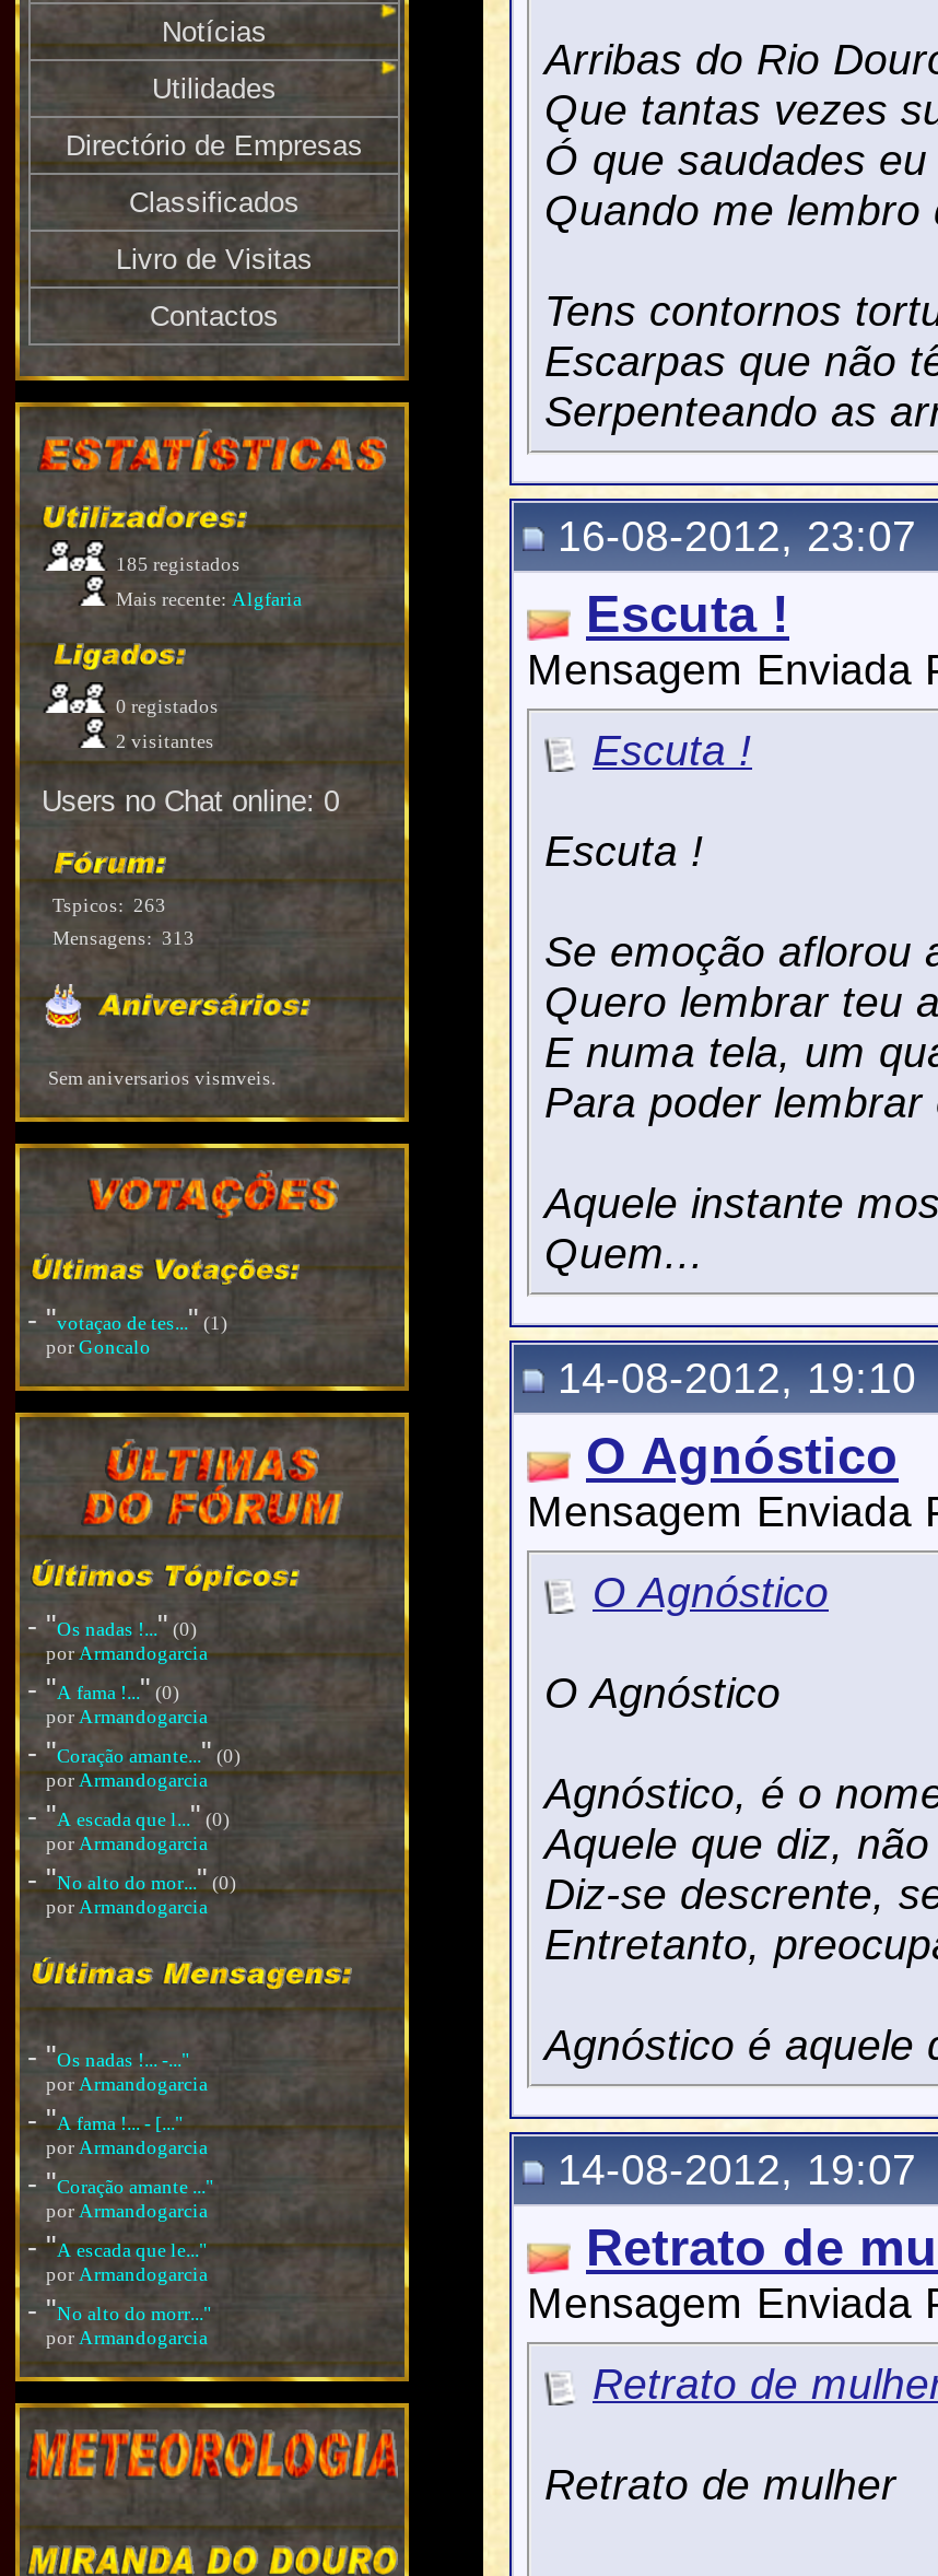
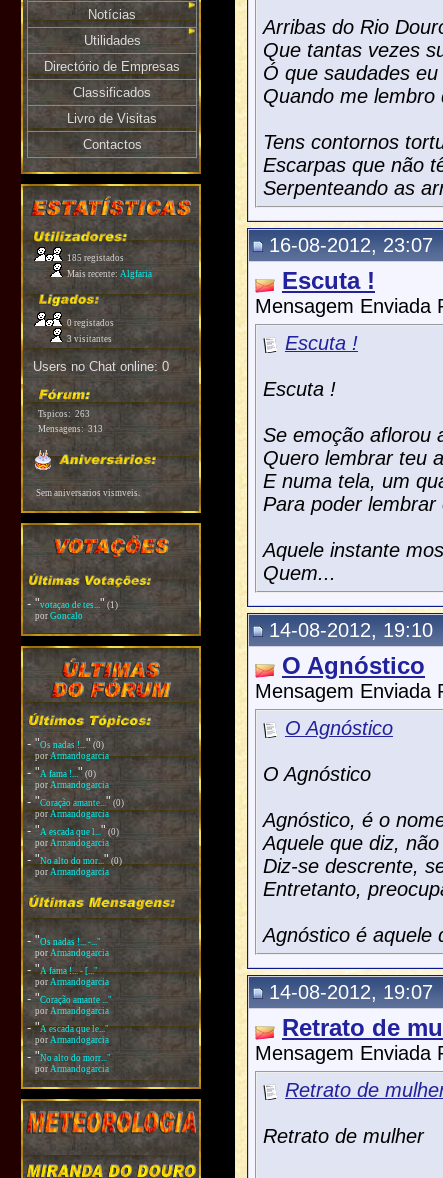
[112,730,214,752] 2 visitantes -> [65,334,112,344] 3 visitantes

